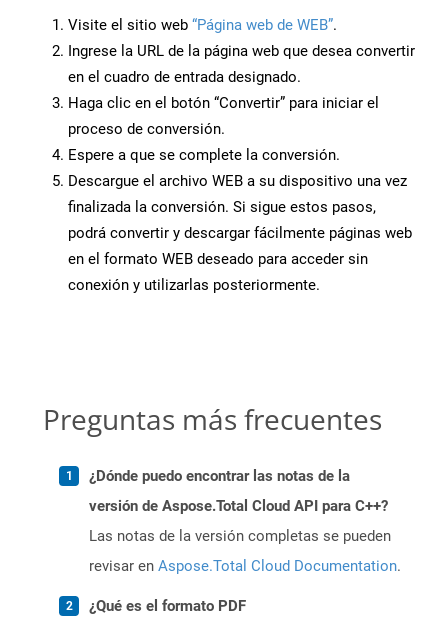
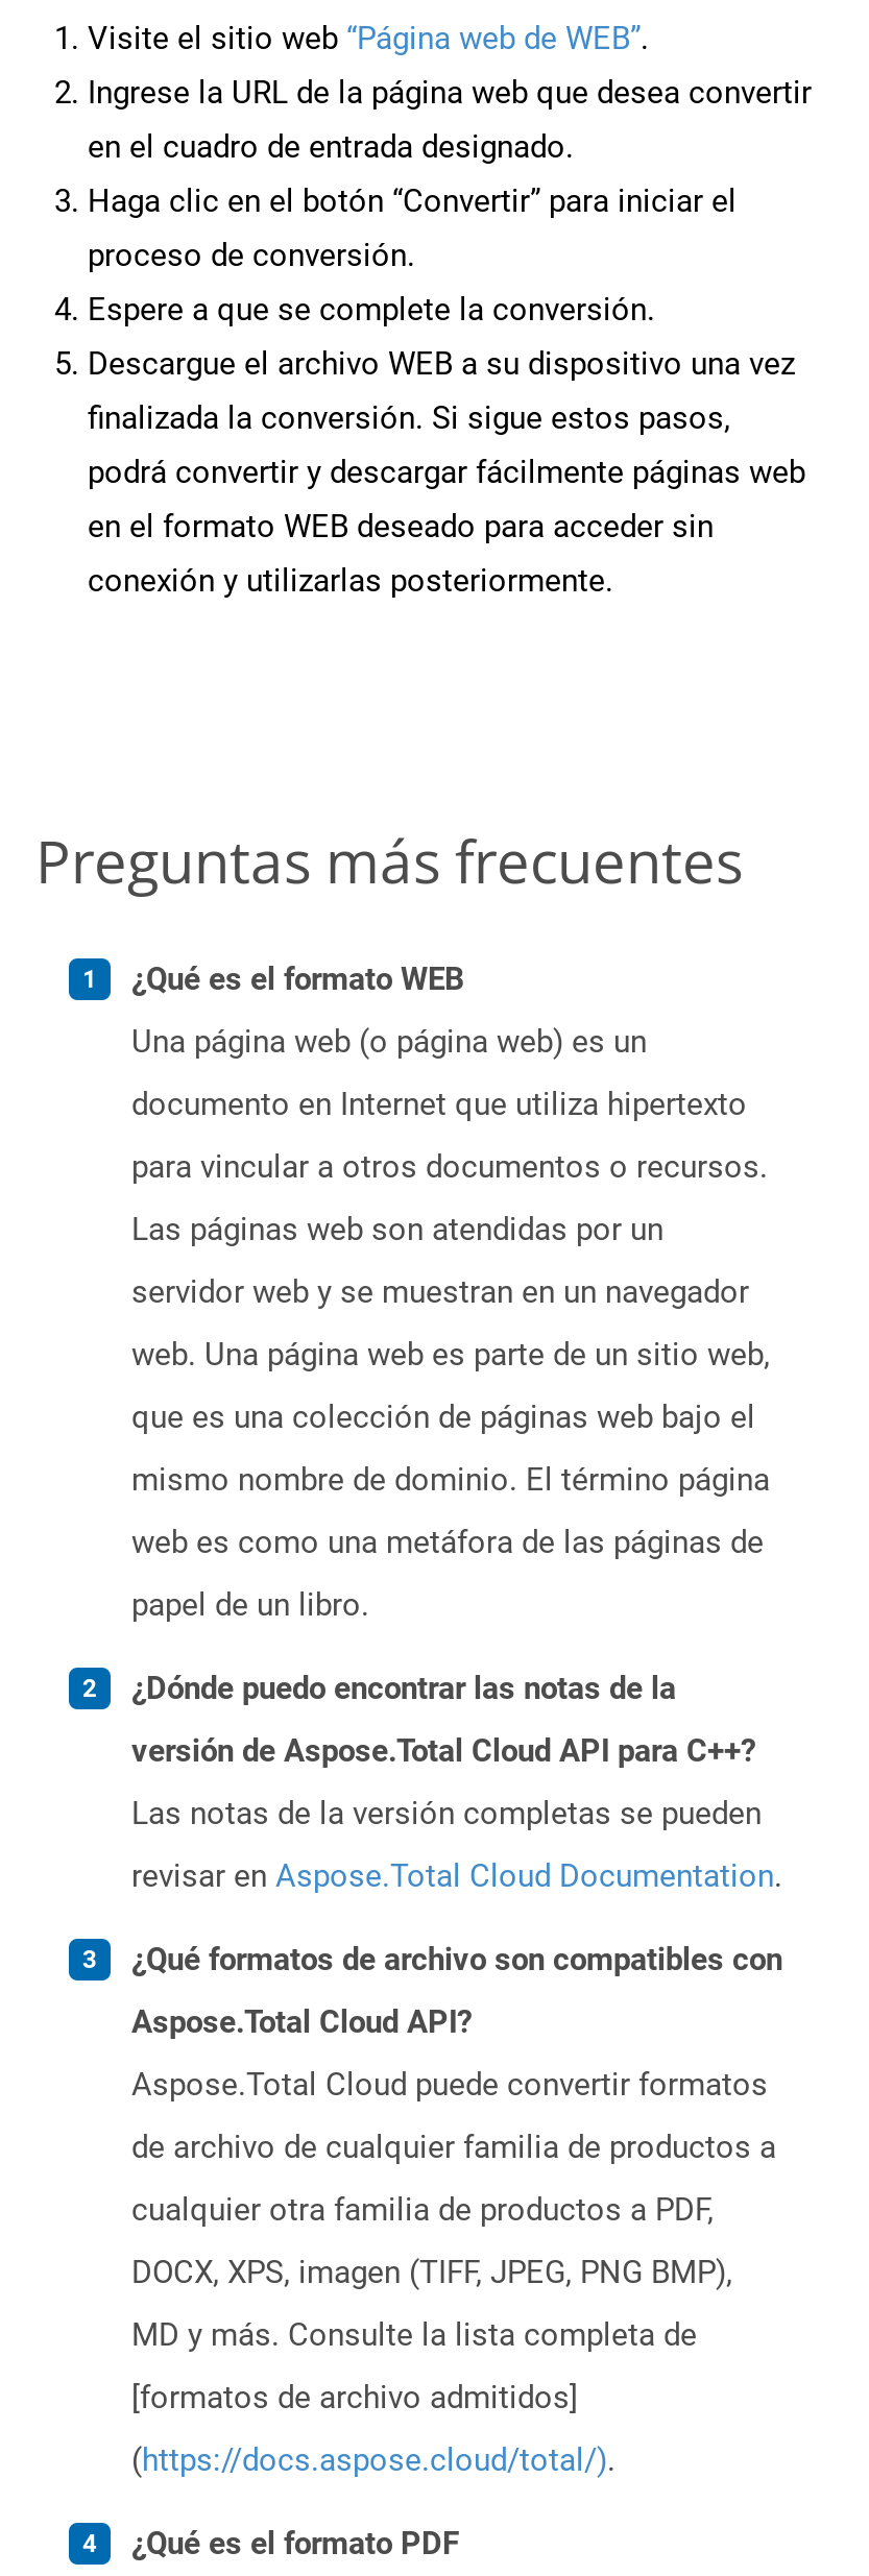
none -> [131,961,770,1624] ¿Qué es el formato WEB | Una página web (o página web) es un | documento en Internet que utiliza hipertexto | para vincular a otros documentos o recursos. | Las páginas web son atendidas por un | servidor web y se muestran en un navegador | web. Una página web es parte de un sitio web, | que es una colección de páginas web bajo el | mismo nombre de dominio. El término página | web es como una metáfora de las páginas de | papel de un libro.
none -> [131,1941,782,2479] ¿Qué formatos de archivo son compatibles con | Aspose.Total Cloud API? | Aspose.Total Cloud puede convertir formatos | de archivo de cualquier familia de productos a | cualquier otra familia de productos a PDF, | DOCX, XPS, imagen (TIFF, JPEG, PNG BMP), | MD y más. Consulte la lista completa de | [formatos de archivo admitidos] | (https://docs.aspose.cloud/total/).

